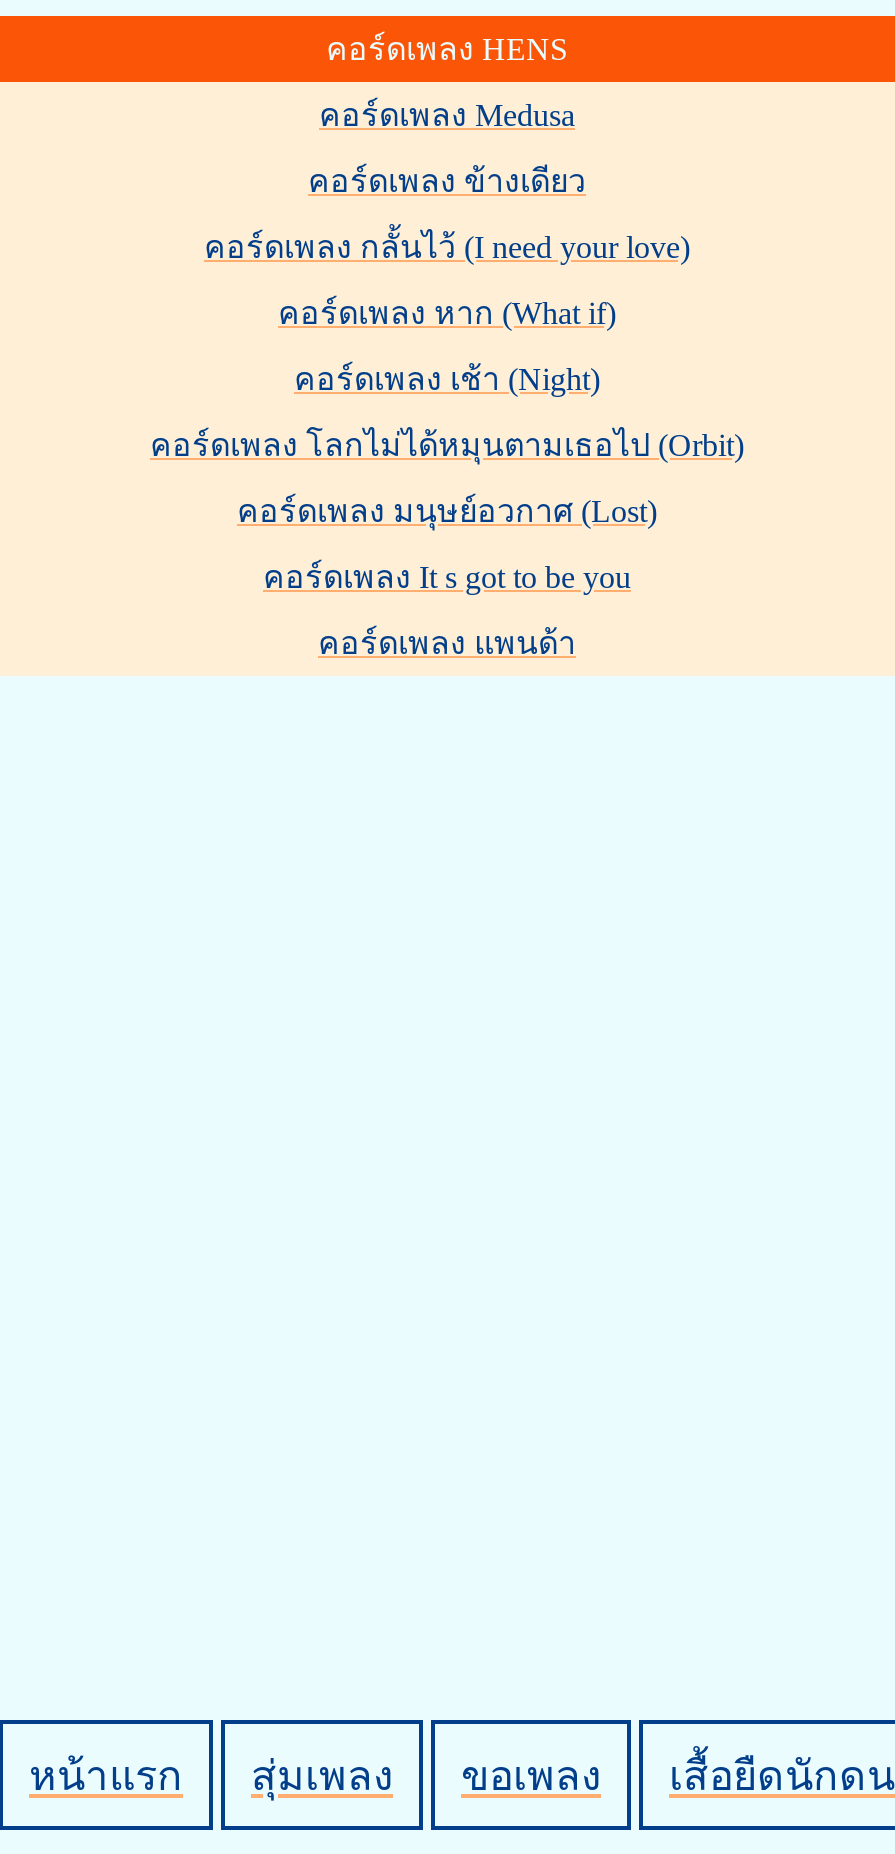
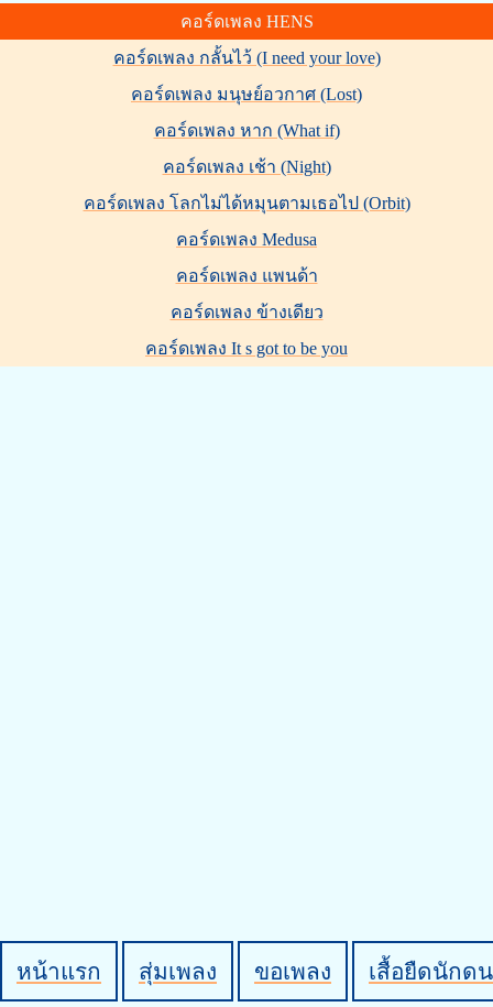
moved [319,98,575,132] -> [176,230,317,249]: คอร์ดเพลง Medusa
moved [308,164,586,198] -> [170,302,323,321]: คอร์ดเพลง ข้างเดียว
moved [204,230,690,264] -> [113,48,380,67]: คอร์ดเพลง กลั้นไว้ (I need your love)
moved [150,296,744,462] -> [83,121,410,212]: คอร์ดเพลง หาก (What if) | คอร์ดเพลง เช้า (Night) | คอร์ดเพลง โลกไม่ได้หมุนตามเธอไป (Orbit)
moved [237,494,657,528] -> [131,85,362,103]: คอร์ดเพลง มนุษย์อวกาศ (Lost)
moved [263,560,631,594] -> [145,339,348,357]: คอร์ดเพลง It s got to be you
moved [318,626,576,660] -> [176,266,317,285]: คอร์ดเพลง แพนด้า

